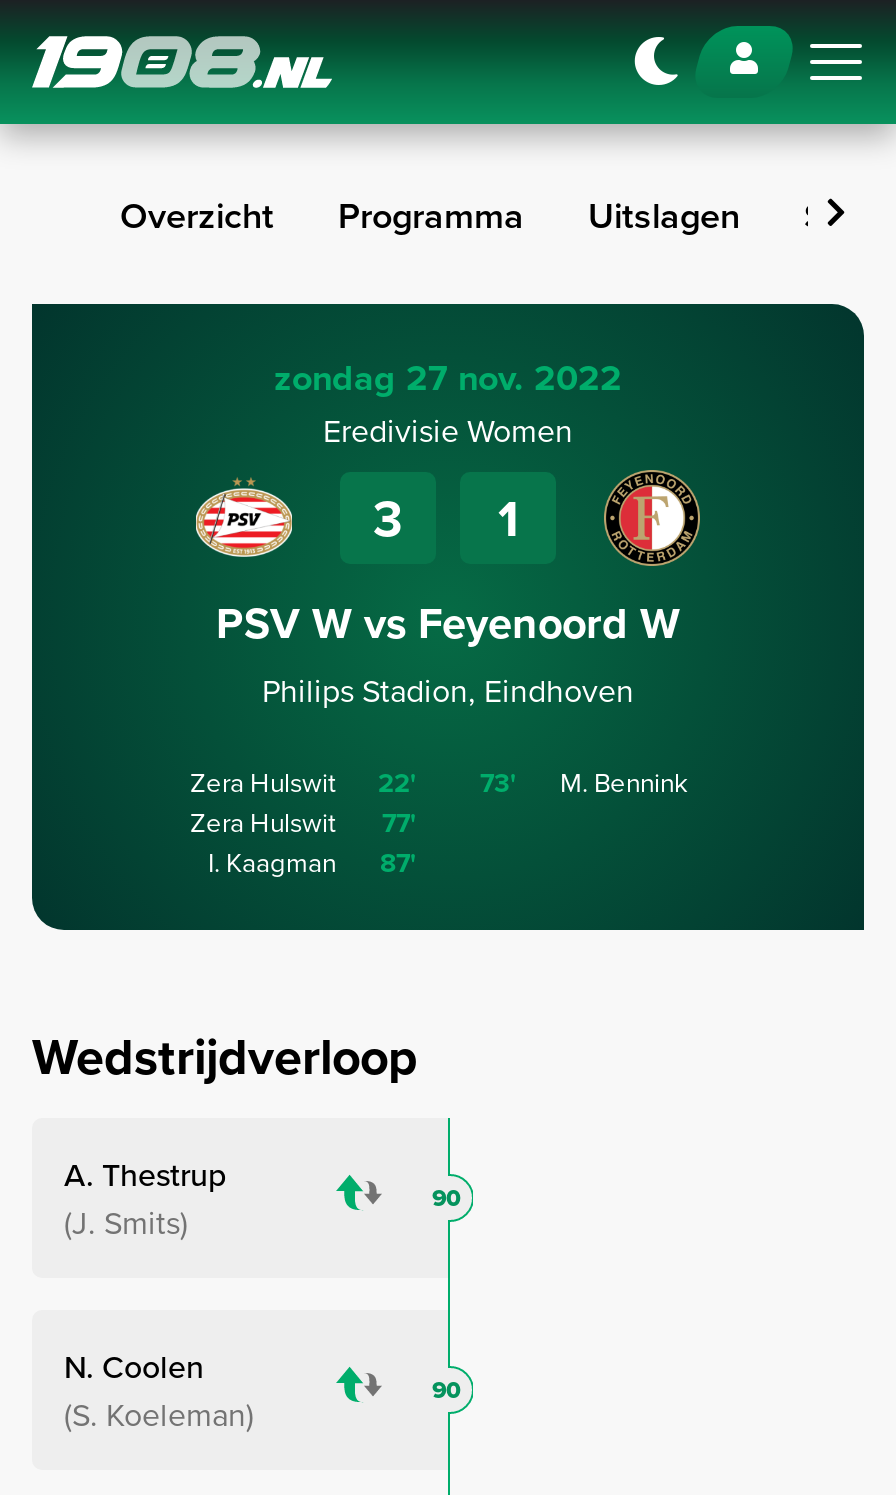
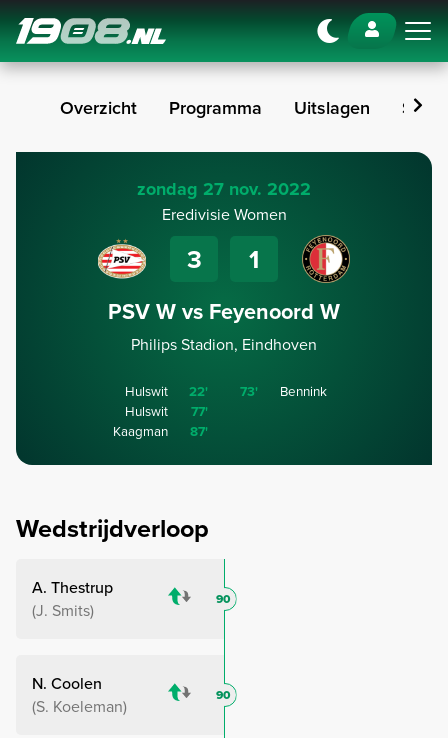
[190,762,336,800] Zera Hulswit -> [125,381,168,401] Hulswit
[560,762,688,800] M. Bennink -> [280,381,327,401] Bennink
[190,802,336,840] Zera Hulswit -> [125,401,168,421] Hulswit
[208,842,336,880] I. Kaagman -> [113,421,168,441] Kaagman

